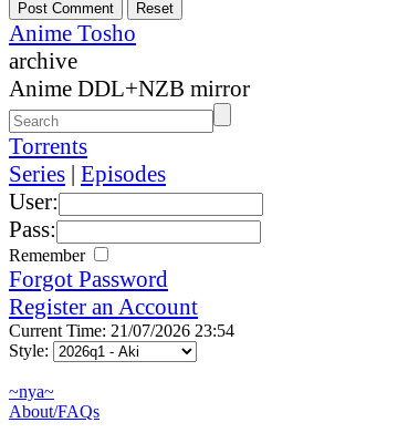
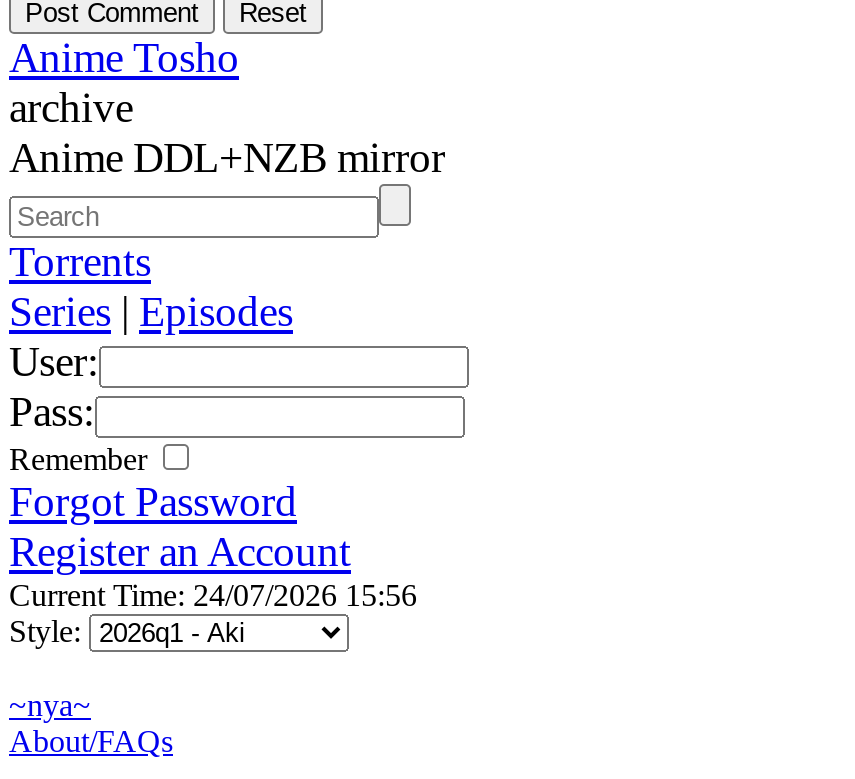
[9,321,234,340] Current Time: 21/07/2026 23:54 -> [9,578,417,612] Current Time: 24/07/2026 15:56

